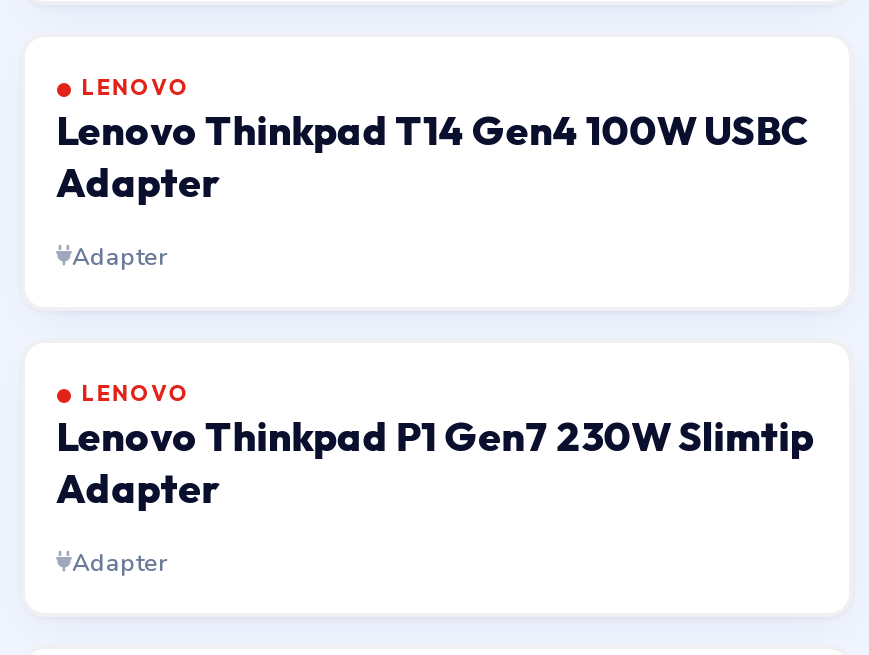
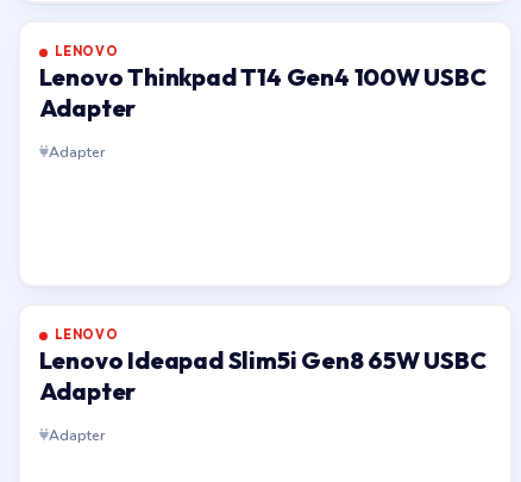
[56,410,814,460] Lenovo Thinkpad P1 Gen7 230W Slimtip -> [39,345,486,375] Lenovo Ideapad Slim5i Gen8 65W USBC

